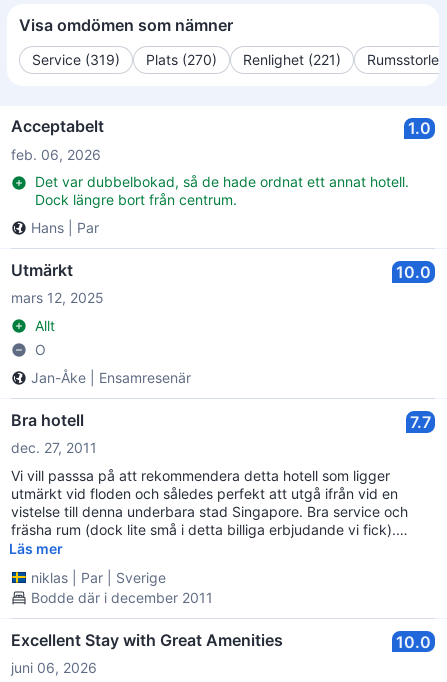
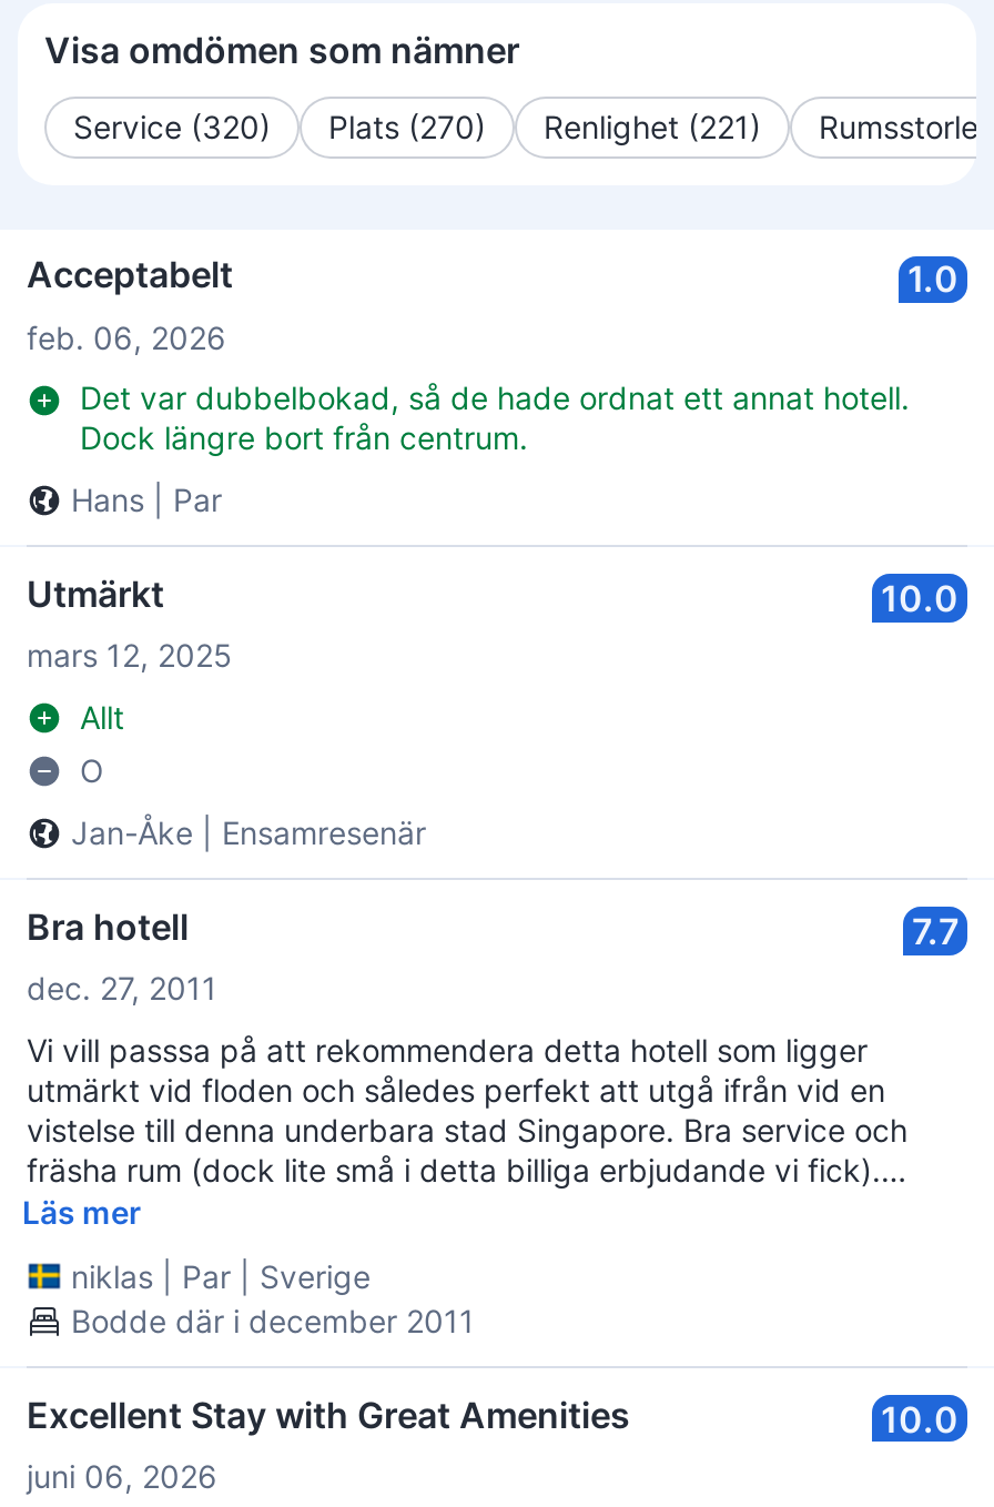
[32,51,120,68] Service (319) -> [73,107,271,145] Service (320)

